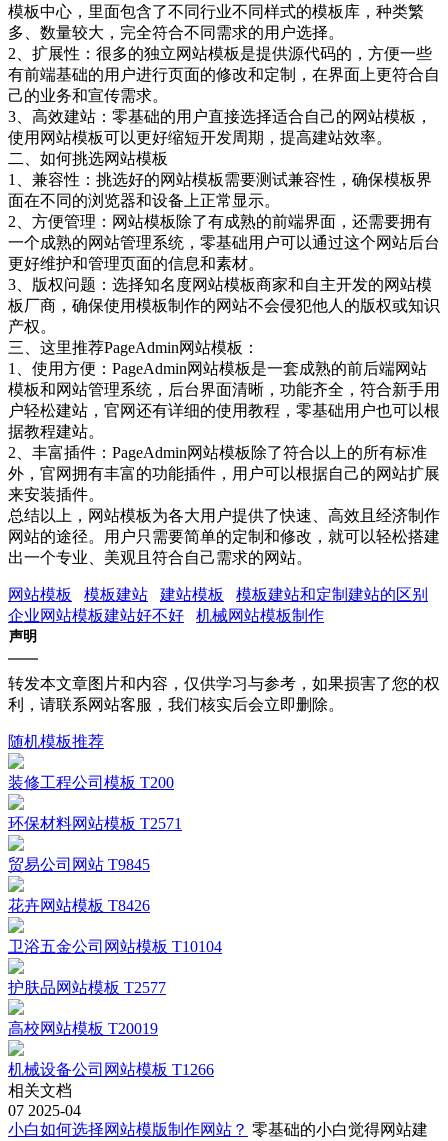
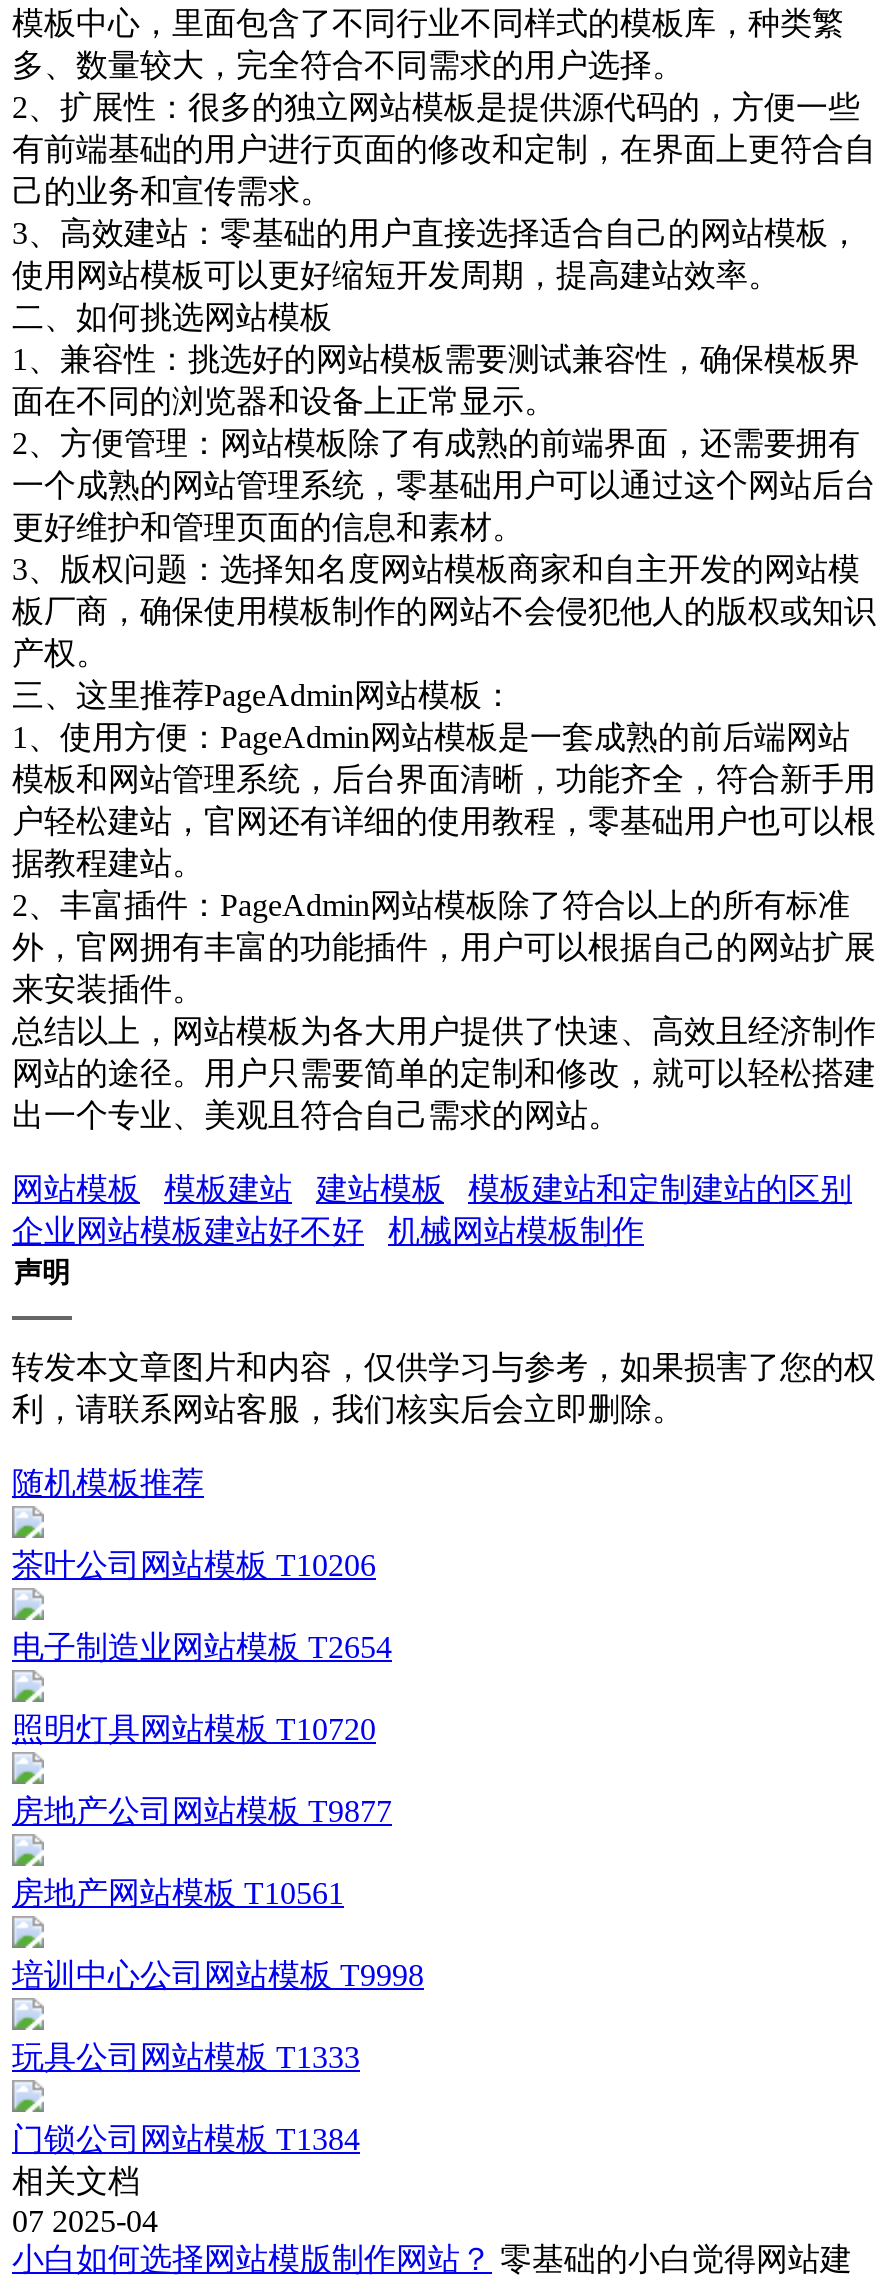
[8,773,174,790] 装修工程公司模板 T200 -> [12,1547,376,1581] 茶叶公司网站模板 T10206
[8,814,182,831] 环保材料网站模板 T2571 -> [12,1629,392,1663] 电子制造业网站模板 T2654
[8,855,150,872] 贸易公司网站 T9845 -> [12,1711,376,1745] 照明灯具网站模板 T10720
[8,896,150,913] 花卉网站模板 T8426 -> [12,1793,392,1827] 房地产公司网站模板 T9877
[8,937,222,954] 卫浴五金公司网站模板 T10104 -> [12,1875,344,1909] 房地产网站模板 T10561
[8,978,166,995] 护肤品网站模板 T2577 -> [12,1957,424,1991] 培训中心公司网站模板 T9998
[8,1019,158,1036] 高校网站模板 T20019 -> [12,2039,360,2073] 玩具公司网站模板 T1333
[8,1060,214,1077] 机械设备公司网站模板 T1266 -> [12,2121,360,2155] 门锁公司网站模板 T1384

